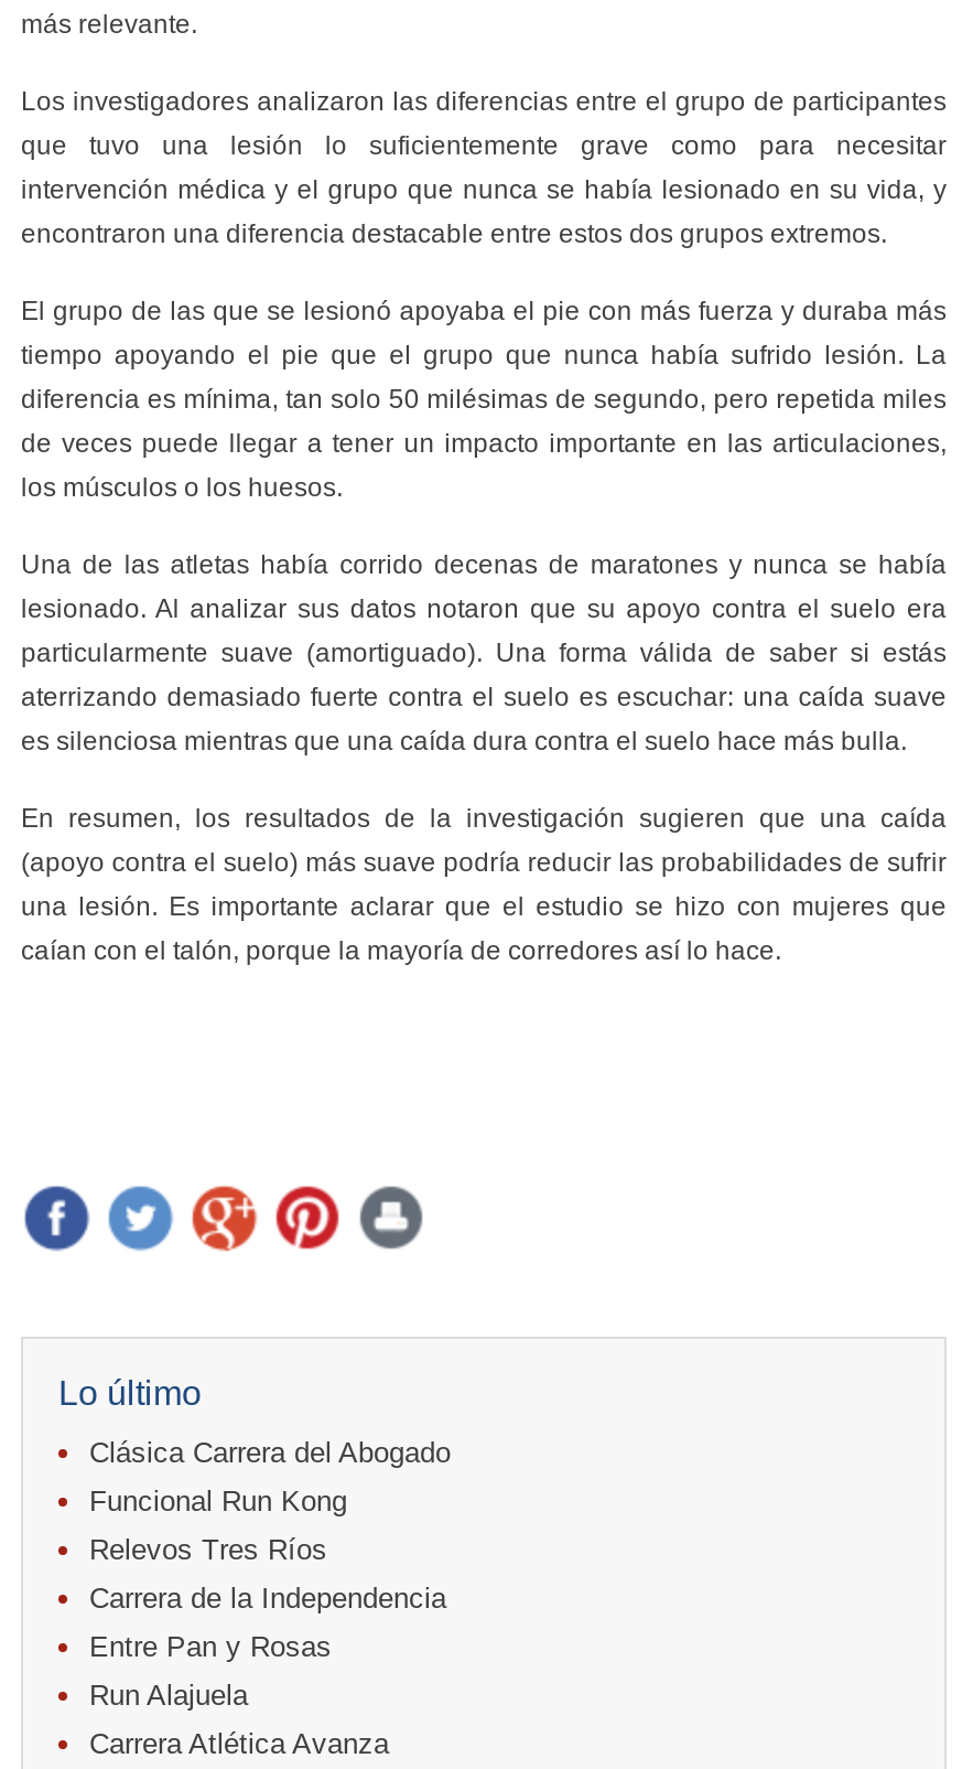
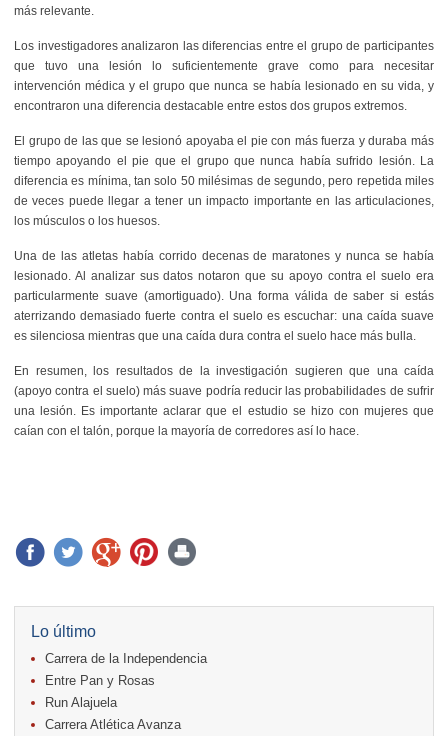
[89,1435,451,1566] Clásica Carrera del Abogado | Funcional Run Kong | Relevos Tres Ríos -> none

